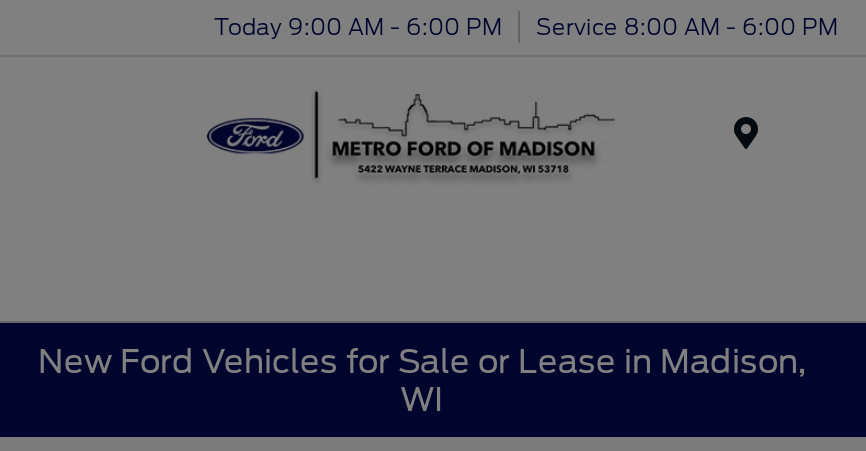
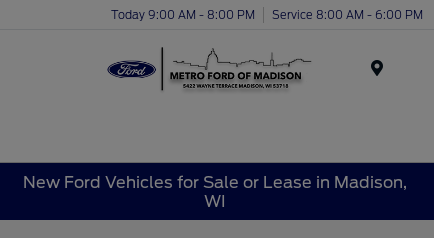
[214,12,838,40] Today 9:00 AM - 6:00 PM Service 8:00 AM - 6:00 PM -> [111,7,423,21] Today 9:00 AM - 8:00 PM Service 8:00 AM - 6:00 PM

